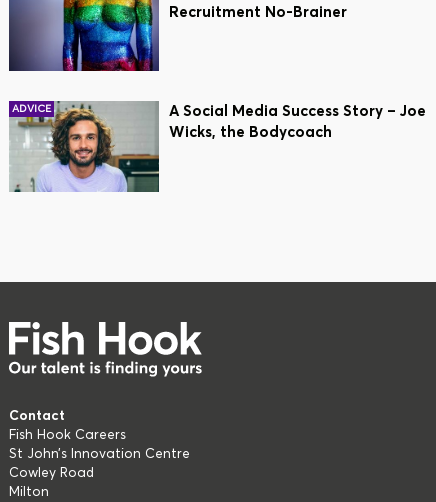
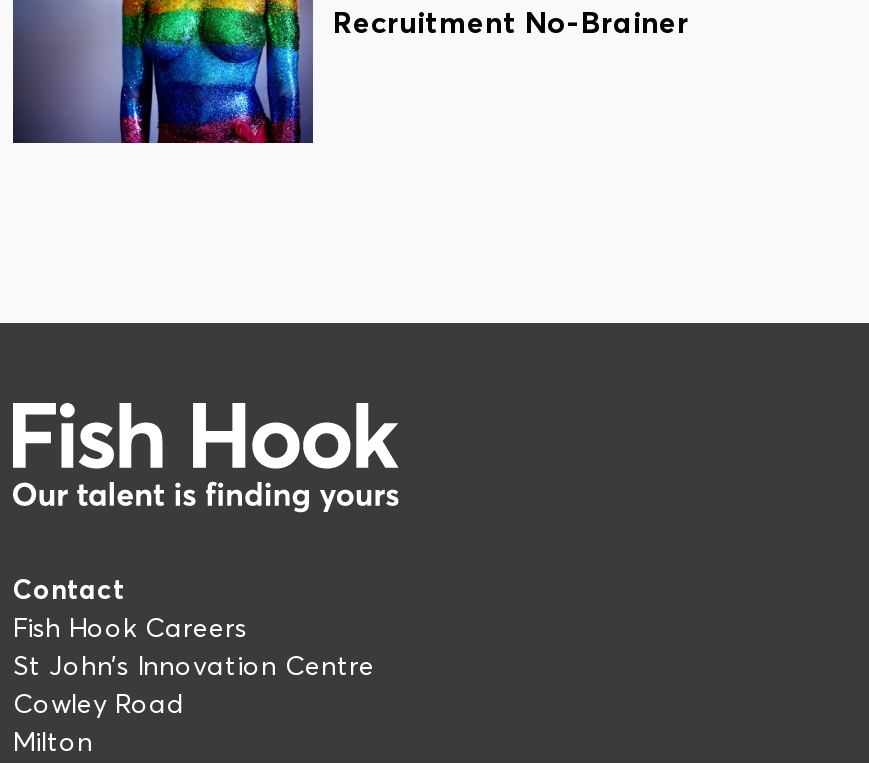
[9,100,426,193] [image] | ADVICE | A Social Media Success Story – Joe | Wicks, the Bodycoach -> none

